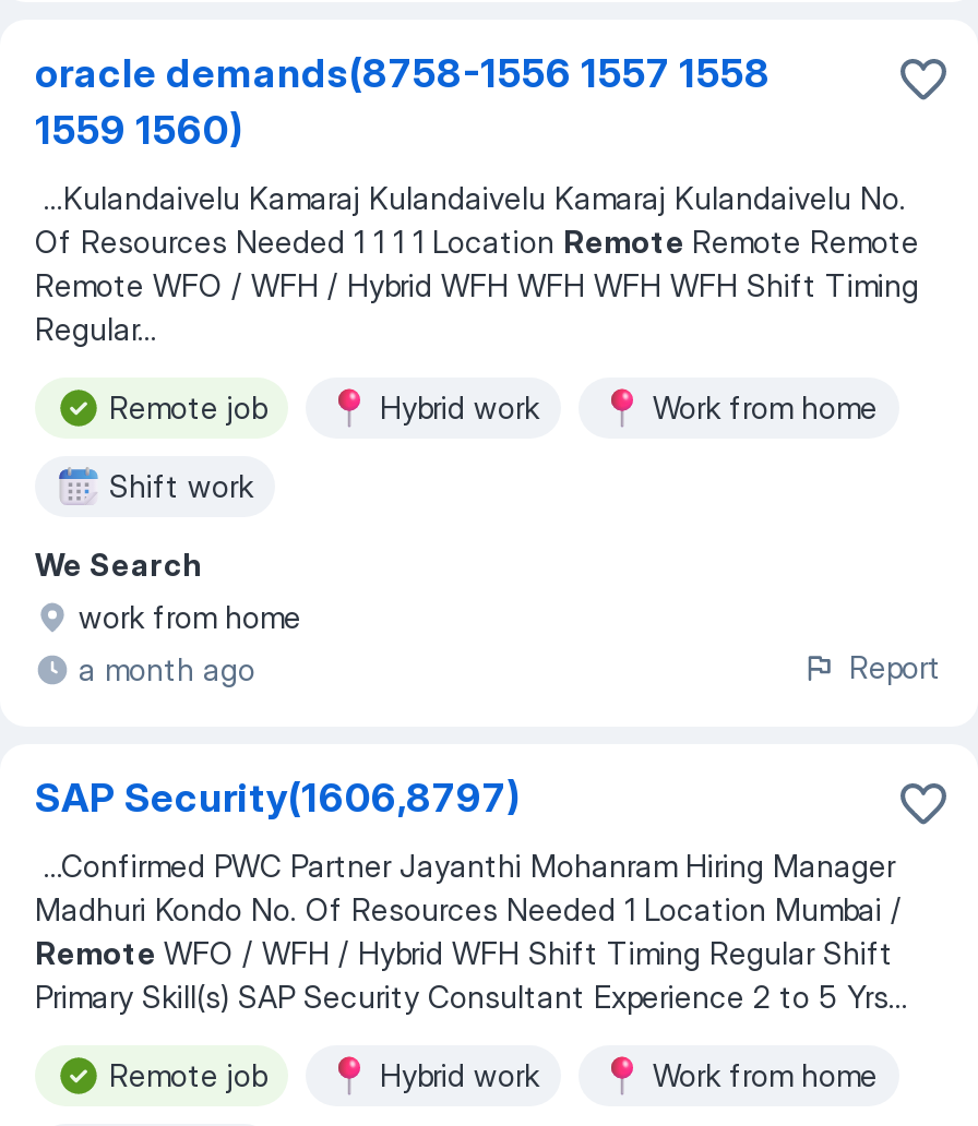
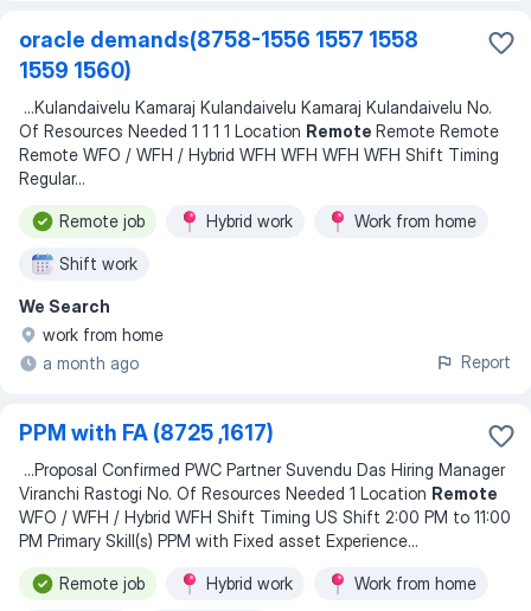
[35,775,520,820] SAP Security(1606,8797) -> [19,420,274,445] PPM with FA (8725 ,1617)
[35,847,917,1015] ...Confirmed PWC Partner Jayanthi Mohanram Hiring Manager | Madhuri Kondo No. Of Resources Needed 1 Location Mumbai / | Remote WFO / WFH / Hybrid WFH Shift Timing Regular Shift | Primary Skill(s) SAP Security Consultant Experience 2 to 5 Yrs... -> [19,459,511,551] ...Proposal Confirmed PWC Partner Suvendu Das Hiring Manager | Viranchi Rastogi No. Of Resources Needed 1 Location Remote | WFO / WFH / Hybrid WFH Shift Timing US Shift 2:00 PM to 11:00 | PM Primary Skill(s) PPM with Fixed asset Experience...

